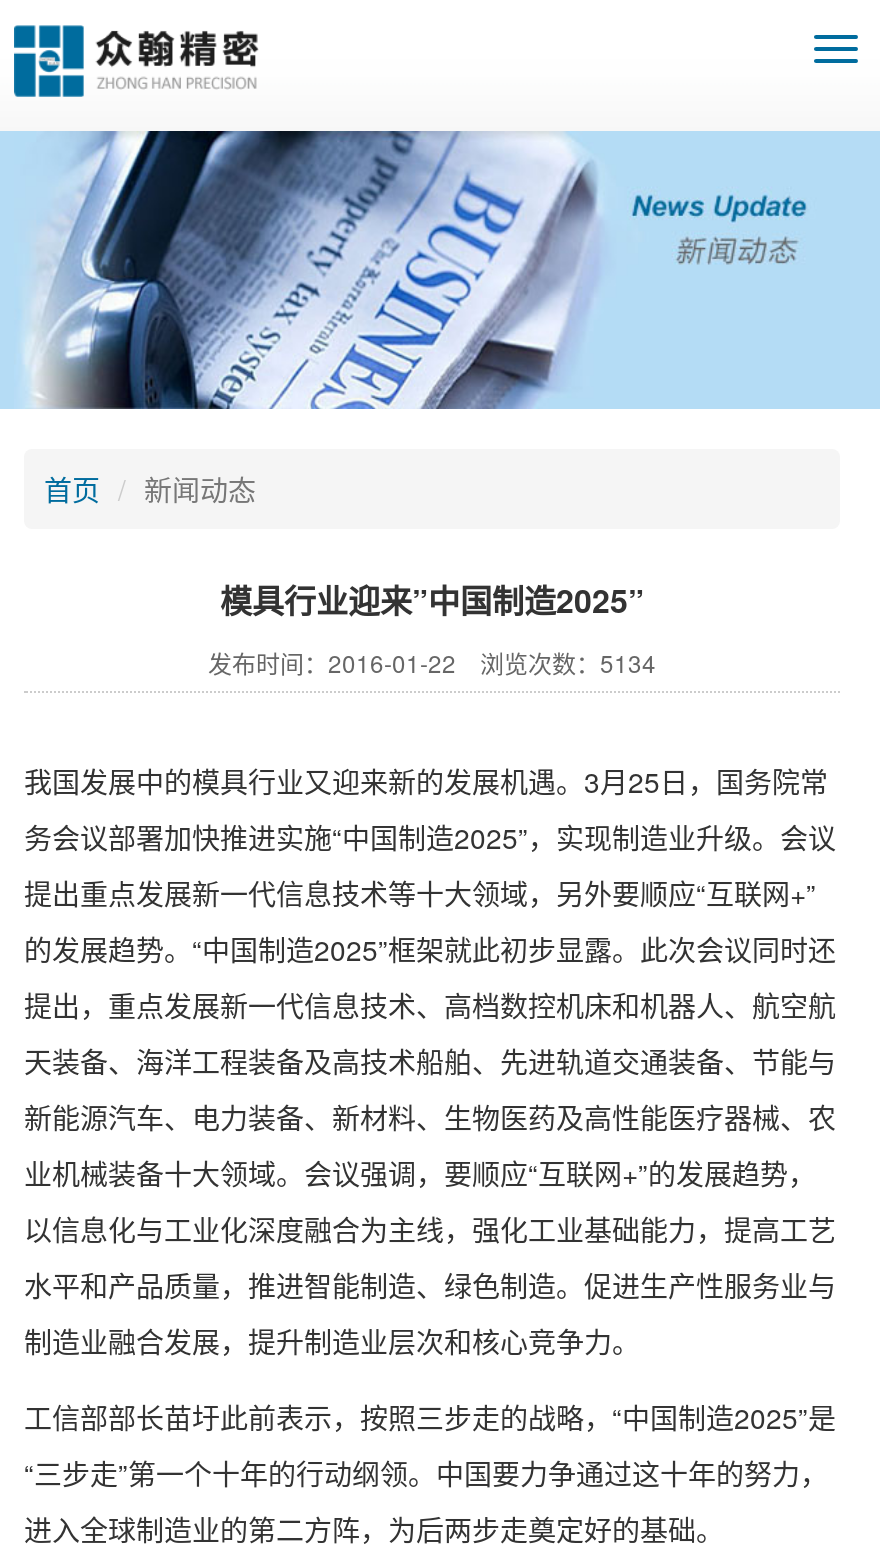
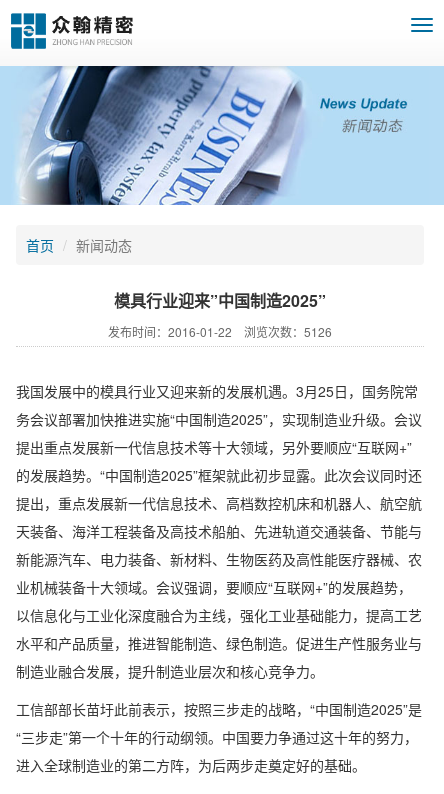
[208,646,656,680] 发布时间：2016-01-22 浏览次数：5134 -> [108,323,332,340] 发布时间：2016-01-22 浏览次数：5126

